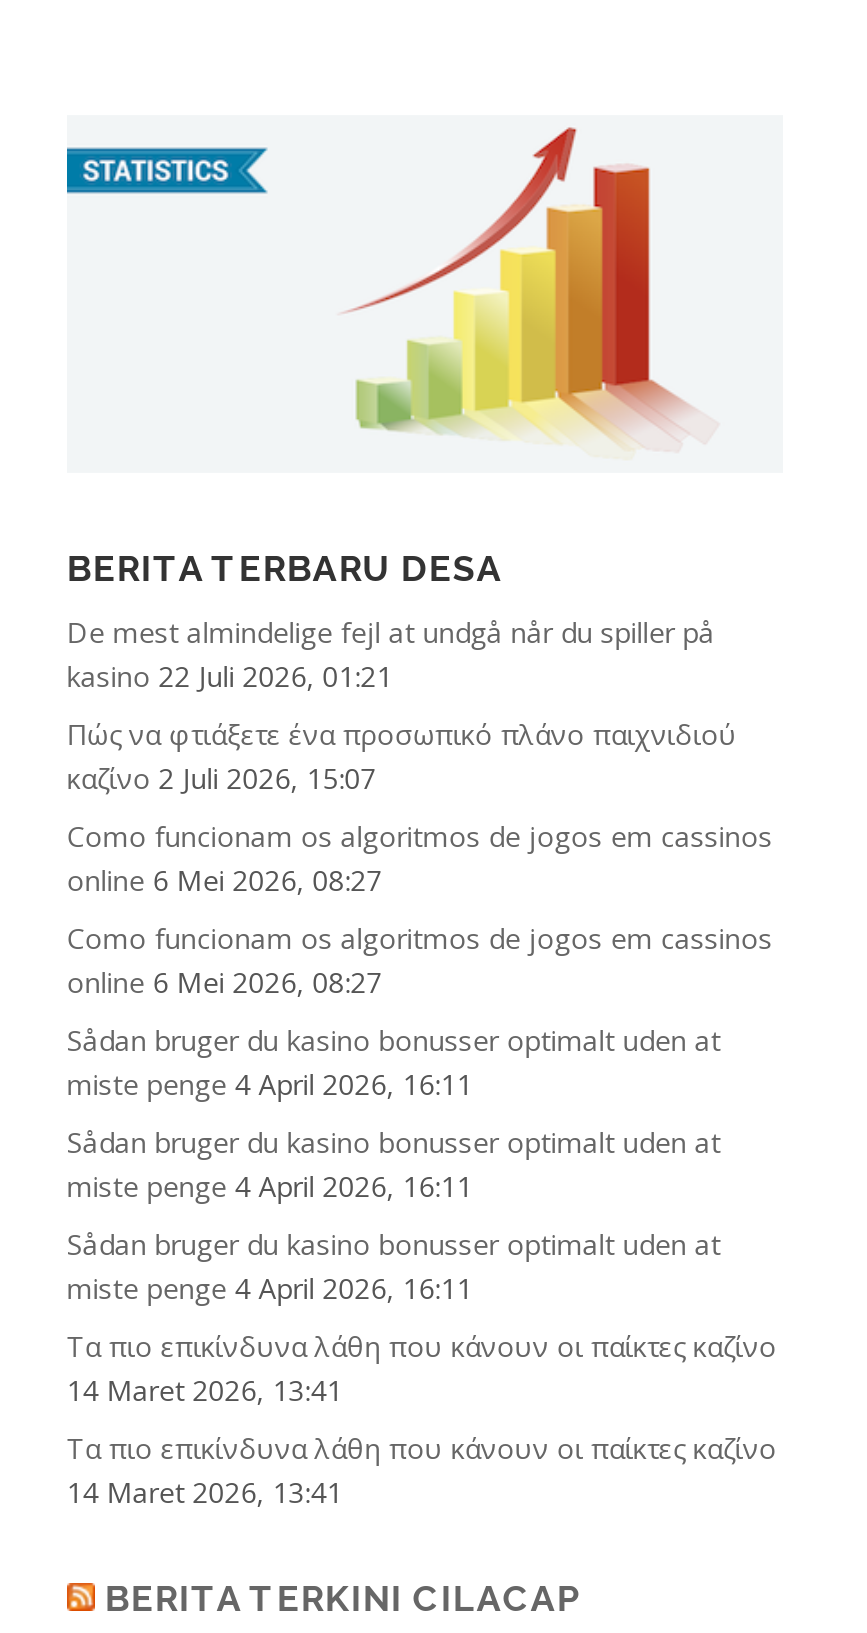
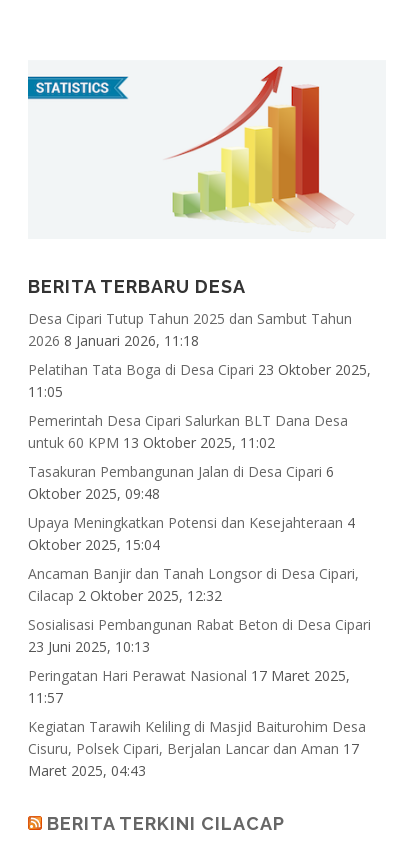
[67,612,715,694] De mest almindelige fejl at undgå når du spiller på | kasino 22 Juli 2026, 01:21 -> [28,309,352,350] Desa Cipari Tutup Tahun 2025 dan Sambut Tahun | 2026 8 Januari 2026, 11:18
[67,714,737,796] Πώς να φτιάξετε ένα προσωπικό πλάνο παιχνιδιού | καζίνο 2 Juli 2026, 15:07 -> [28,360,371,401] Pelatihan Tata Boga di Desa Cipari 23 Oktober 2025, | 11:05
[67,816,773,898] Como funcionam os algoritmos de jogos em cassinos | online 6 Mei 2026, 08:27 -> [28,411,348,452] Pemerintah Desa Cipari Salurkan BLT Dana Desa | untuk 60 KPM 13 Oktober 2025, 11:02
[67,918,773,1000] Como funcionam os algoritmos de jogos em cassinos | online 6 Mei 2026, 08:27 -> [28,462,334,503] Tasakuran Pembangunan Jalan di Desa Cipari 6 | Oktober 2025, 09:48
[67,1020,721,1102] Sådan bruger du kasino bonusser optimalt uden at | miste penge 4 April 2026, 16:11 -> [28,513,355,554] Upaya Meningkatkan Potensi dan Kesejahteraan 4 | Oktober 2025, 15:04
[67,1122,721,1204] Sådan bruger du kasino bonusser optimalt uden at | miste penge 4 April 2026, 16:11 -> [28,564,359,605] Ancaman Banjir dan Tanah Longsor di Desa Cipari, | Cilacap 2 Oktober 2025, 12:32
[67,1224,721,1306] Sådan bruger du kasino bonusser optimalt uden at | miste penge 4 April 2026, 16:11 -> [28,615,371,656] Sosialisasi Pembangunan Rabat Beton di Desa Cipari | 23 Juni 2025, 10:13
[67,1326,777,1408] Τα πιο επικίνδυνα λάθη που κάνουν οι παίκτες καζίνο | 14 Maret 2026, 13:41 -> [28,666,350,707] Peringatan Hari Perawat Nasional 17 Maret 2025, | 11:57
[67,1428,777,1510] Τα πιο επικίνδυνα λάθη που κάνουν οι παίκτες καζίνο | 14 Maret 2026, 13:41 -> [28,717,366,780] Kegiatan Tarawih Keliling di Masjid Baiturohim Desa | Cisuru, Polsek Cipari, Berjalan Lancar dan Aman 17 | Maret 2025, 04:43

